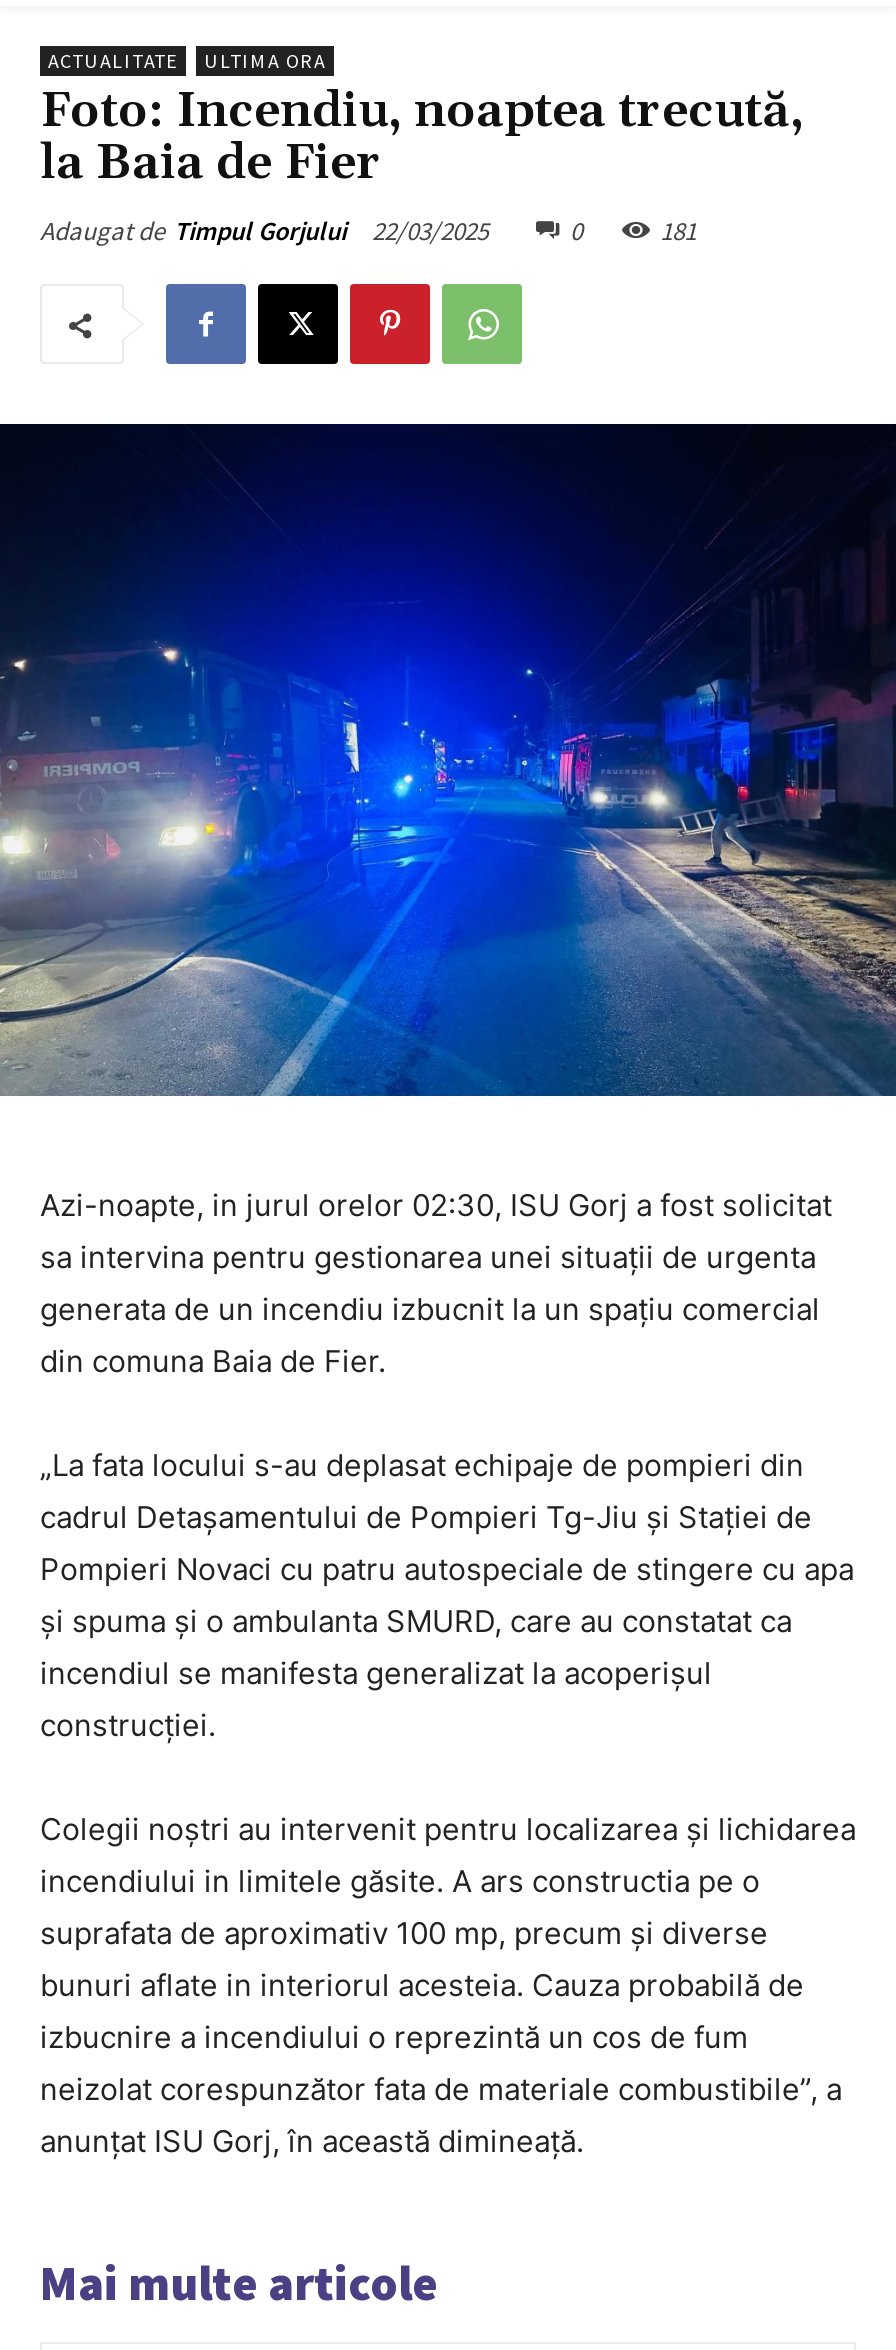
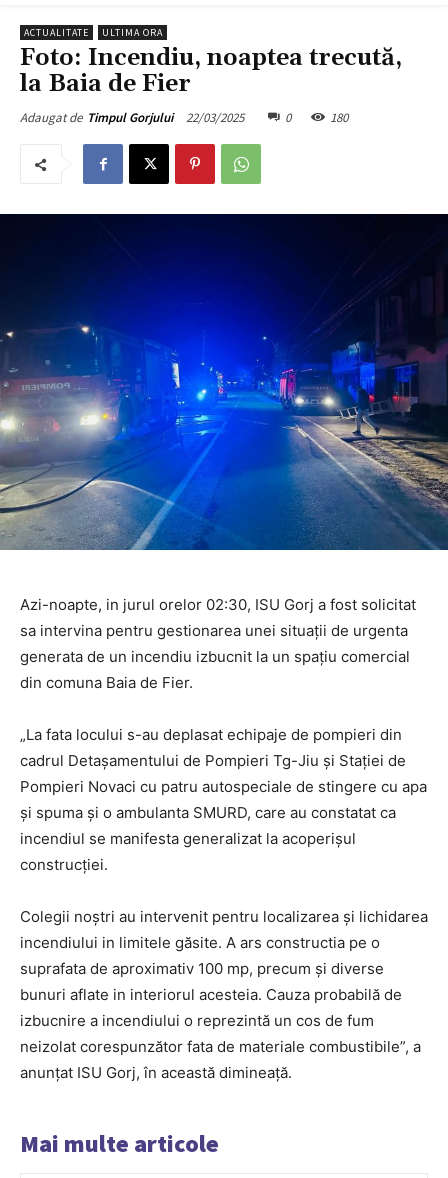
[660,214,696,248] 181 -> [330,109,348,126] 180

